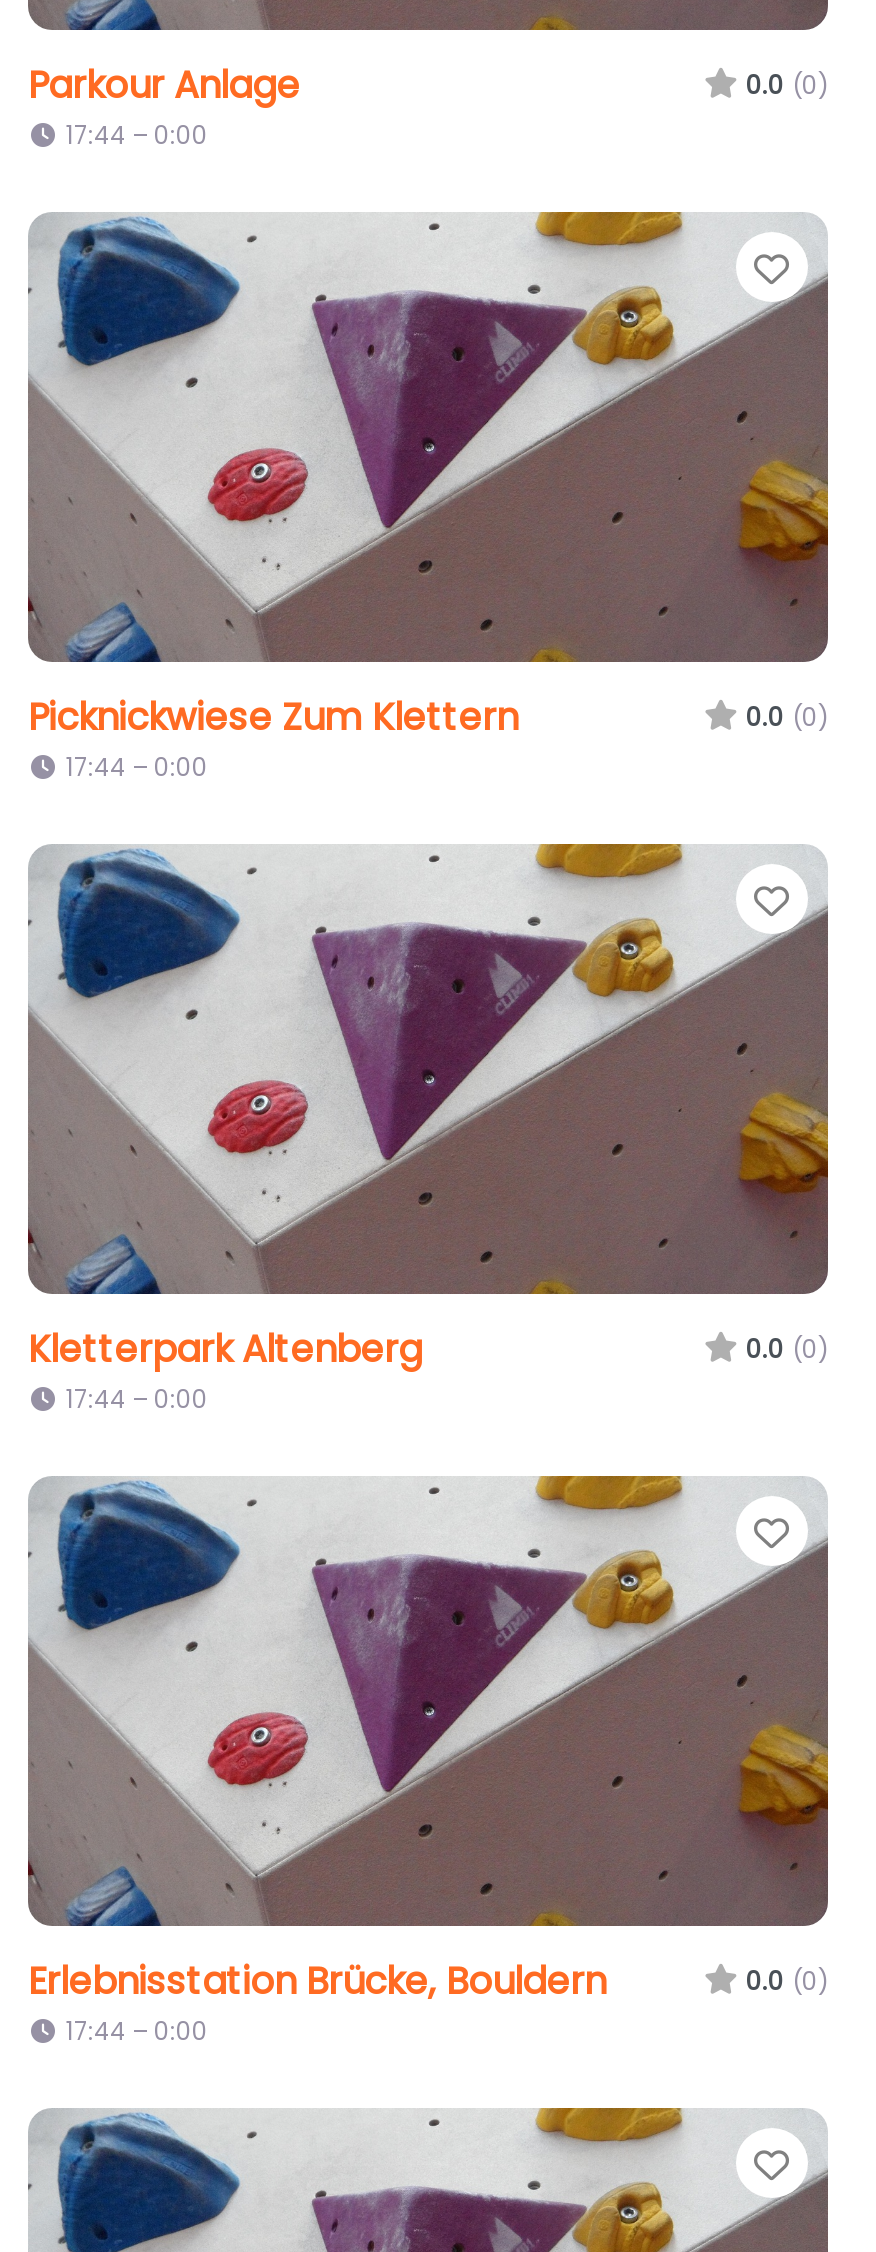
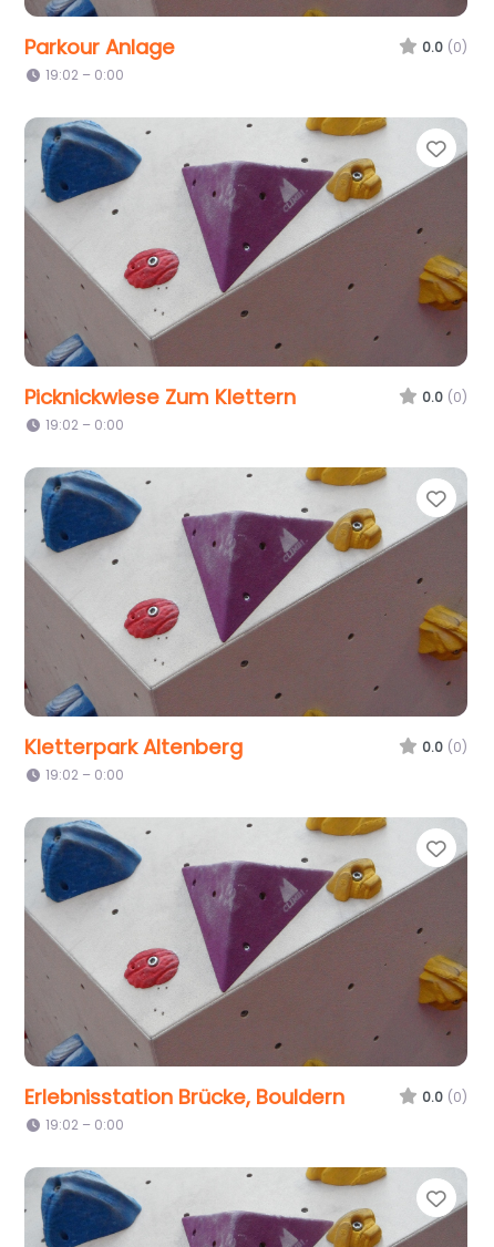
[66,118,208,152] 17:44 – 0:00 -> [45,65,124,84] 19:02 – 0:00
[66,750,208,784] 17:44 – 0:00 -> [45,415,124,434] 19:02 – 0:00
[66,1382,208,1416] 17:44 – 0:00 -> [45,765,124,784] 19:02 – 0:00
[66,2014,208,2048] 17:44 – 0:00 -> [45,1115,124,1134] 19:02 – 0:00

